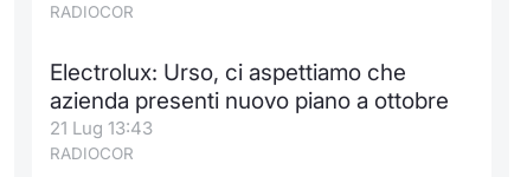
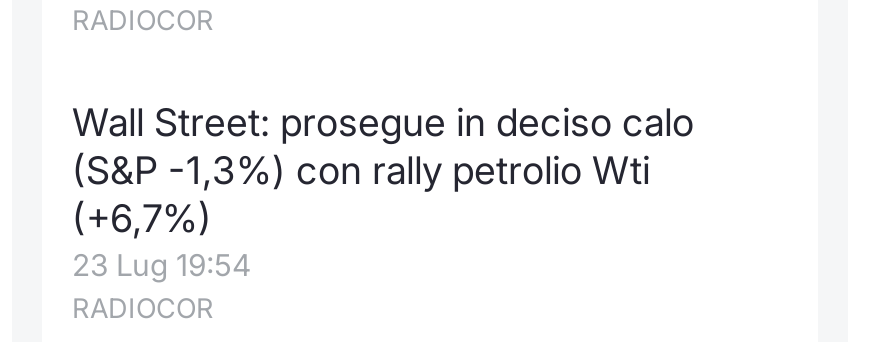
[50,59,449,139] Electrolux: Urso, ci aspettiamo che | azienda presenti nuovo piano a ottobre | 21 Lug 13:43 -> [72,100,694,284] Wall Street: prosegue in deciso calo | (S&P -1,3%) con rally petrolio Wti | (+6,7%) | 23 Lug 19:54

